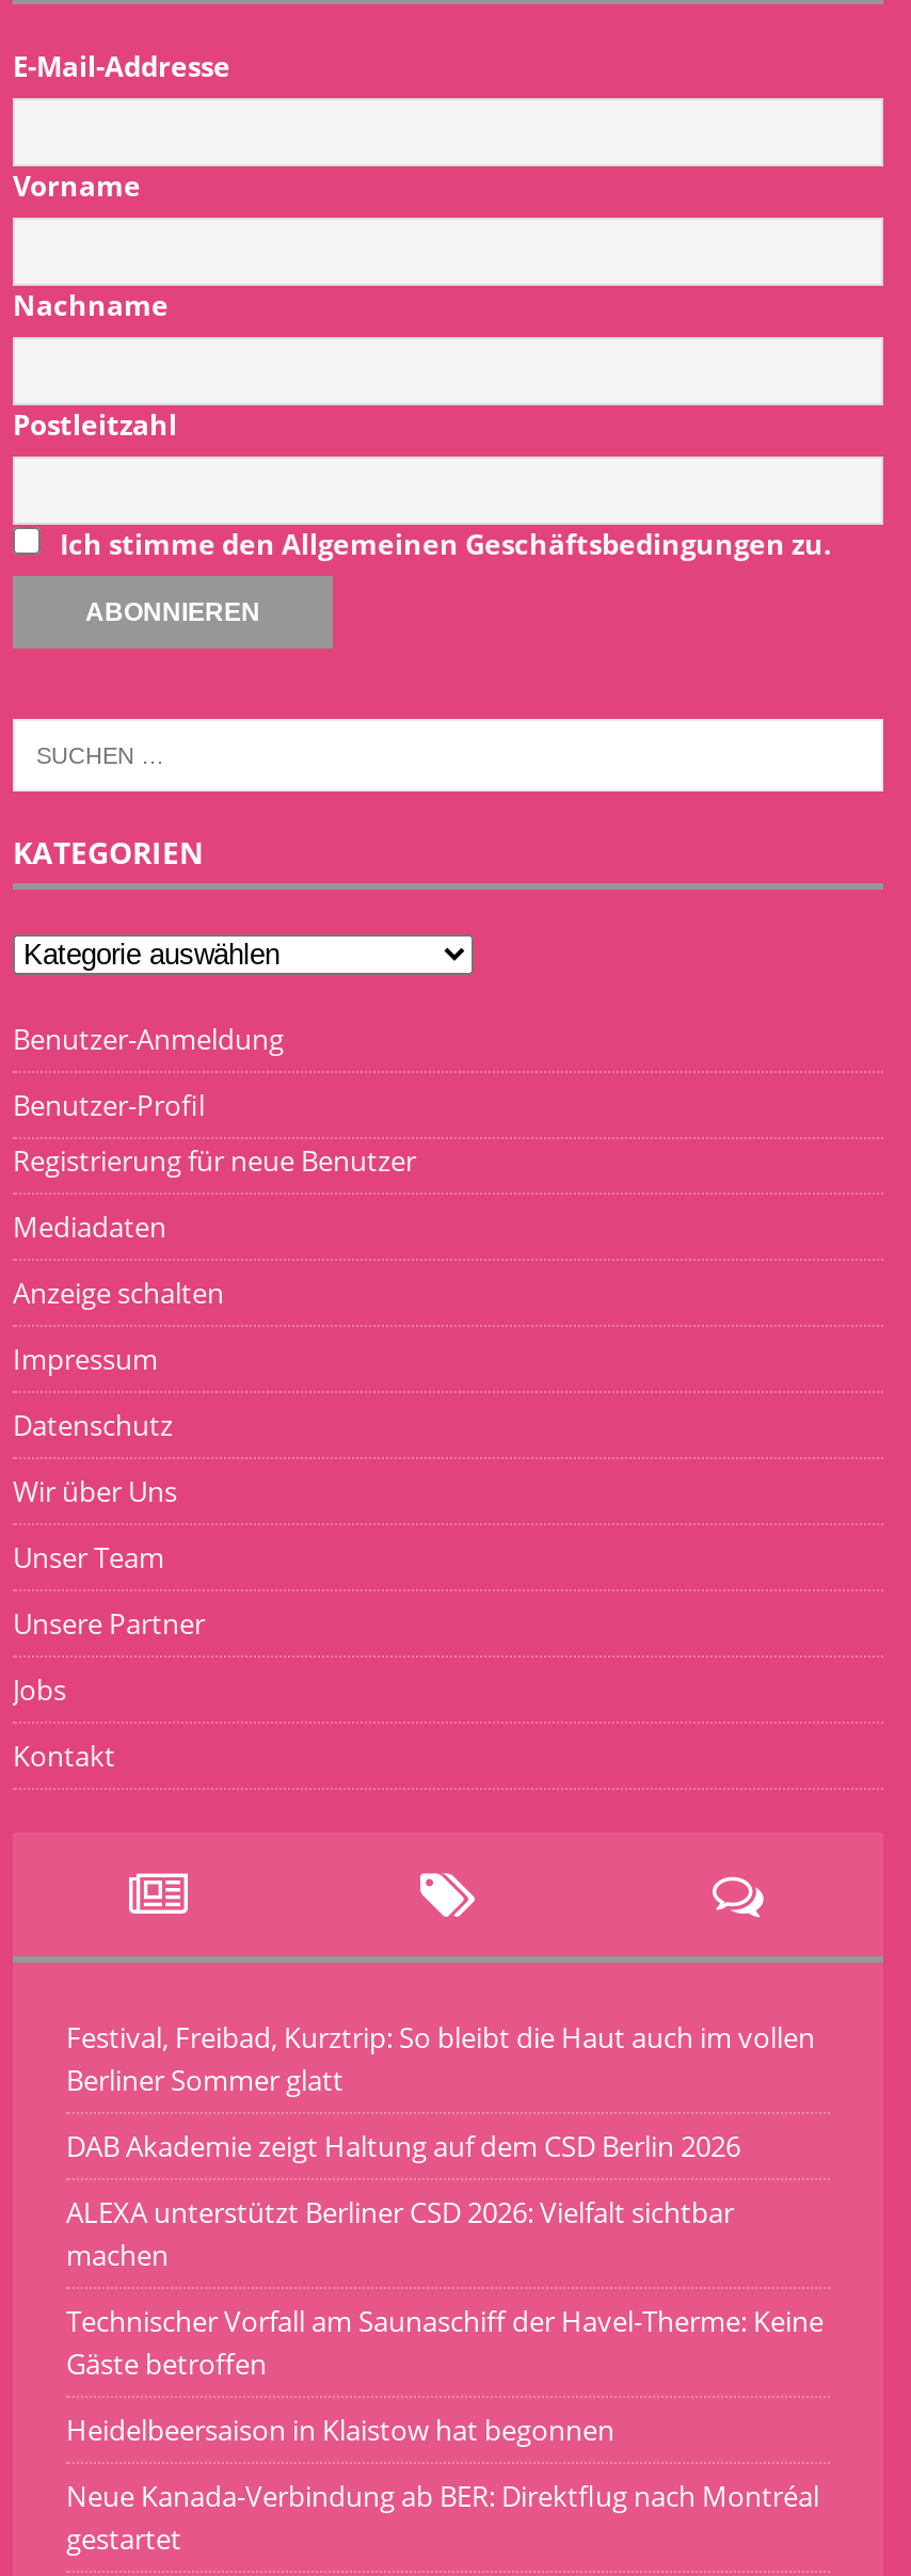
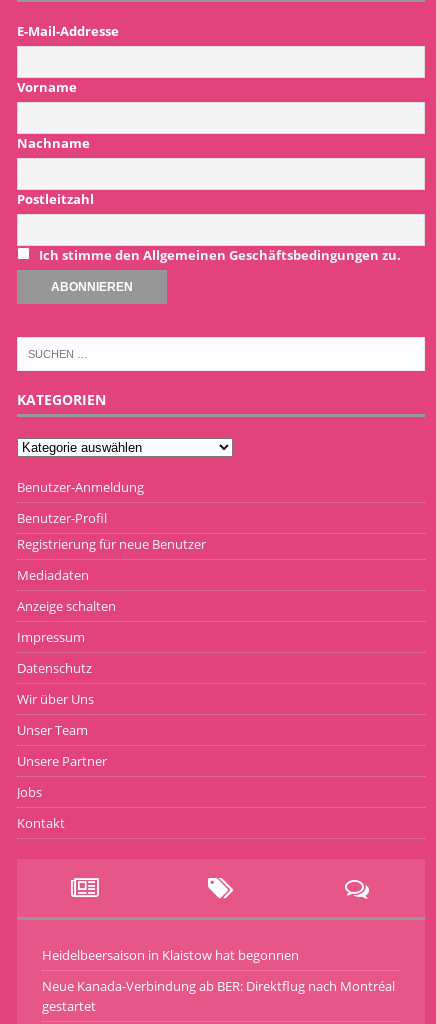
[66,2018,824,2383] Festival, Freibad, Kurztrip: So bleibt die Haut auch im vollen | Berliner Sommer glatt | DAB Akademie zeigt Haltung auf dem CSD Berlin 2026 | ALEXA unterstützt Berliner CSD 2026: Vielfalt sichtbar | machen | Technischer Vorfall am Saunaschiff der Havel-Therme: Keine | Gäste betroffen -> none

